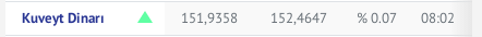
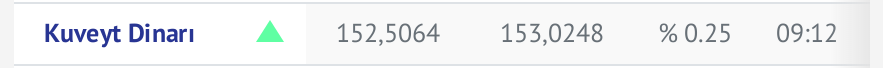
[181,9,238,27] 151,9358 -> [336,16,440,50] 152,5064
[270,9,327,27] 152,4647 -> [500,16,604,50] 153,0248
[357,9,397,27] % 0.07 -> [658,16,732,50] % 0.25
[421,9,455,27] 08:02 -> [776,16,838,50] 09:12

